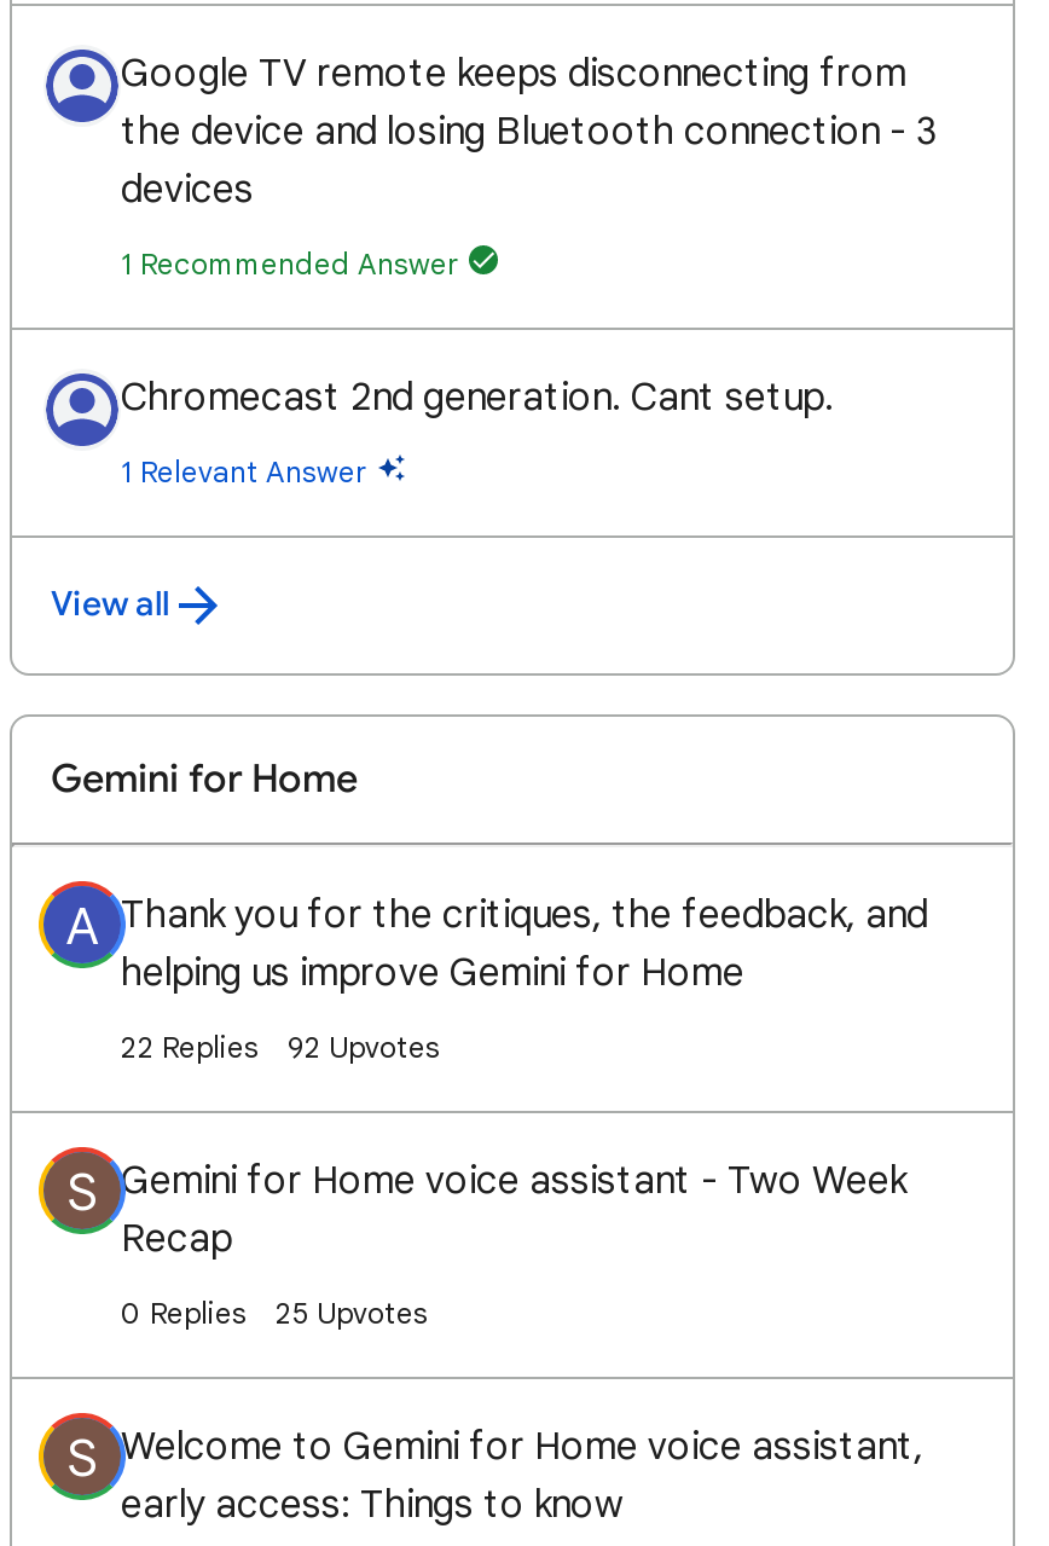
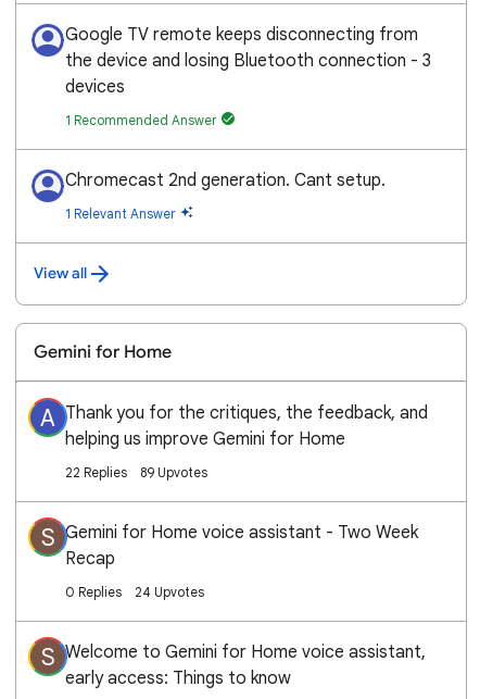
[121,1029,440,1065] 22 Replies 92 Upvotes -> [65,464,207,480] 22 Replies 89 Upvotes
[276,1295,428,1331] 25 Upvotes -> [135,584,204,600] 24 Upvotes

